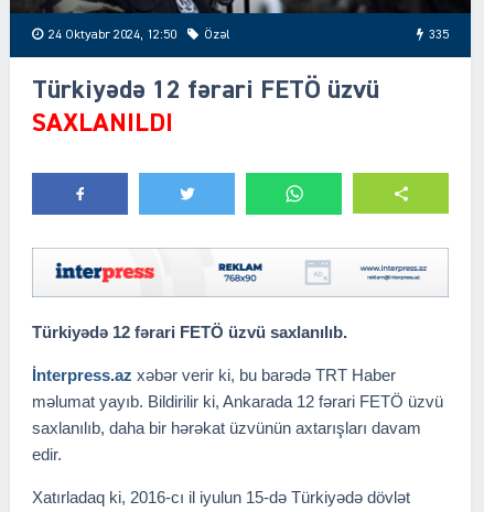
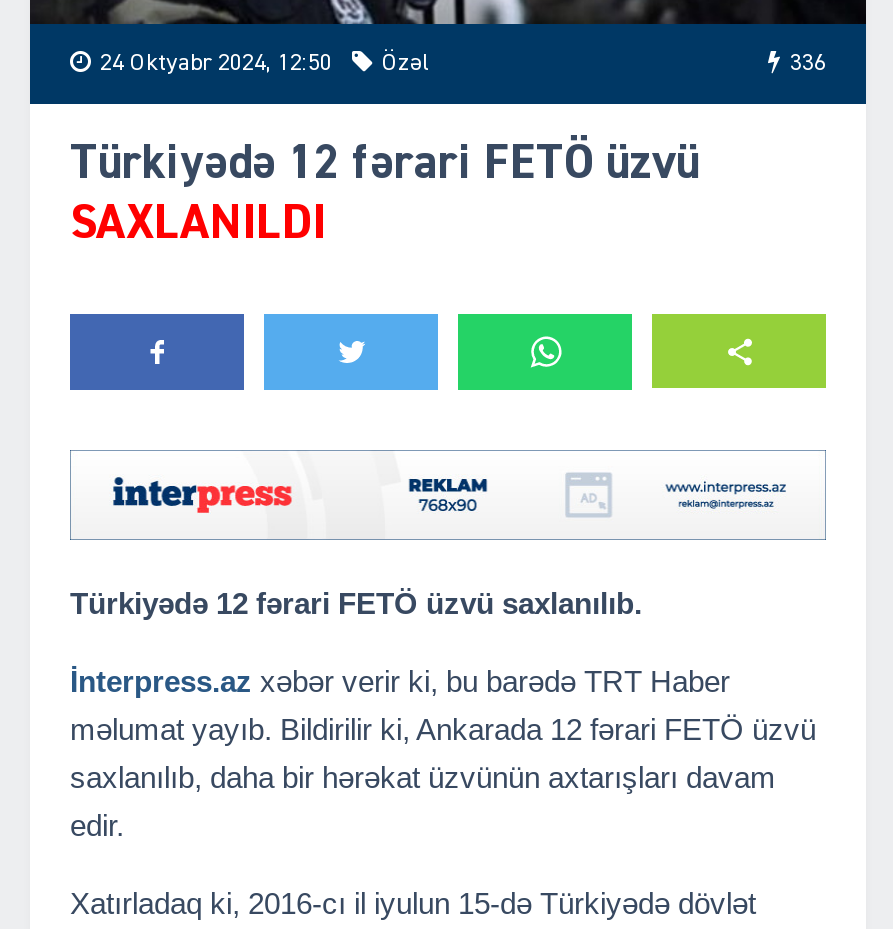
[429,29,449,42] 335 -> [790,53,826,77] 336

